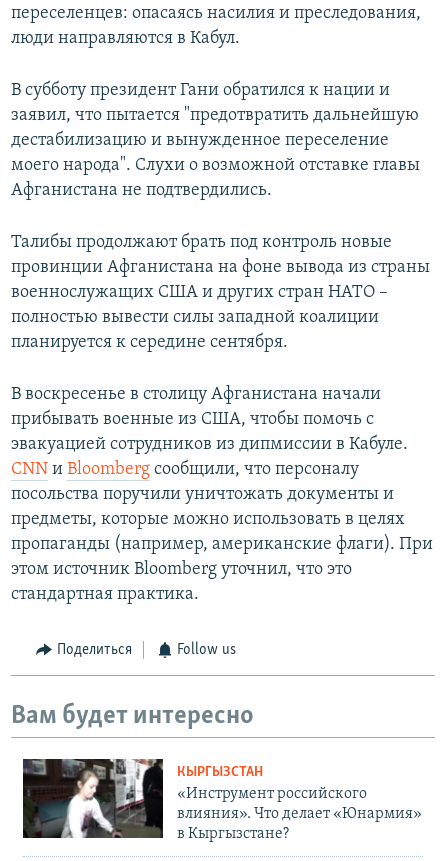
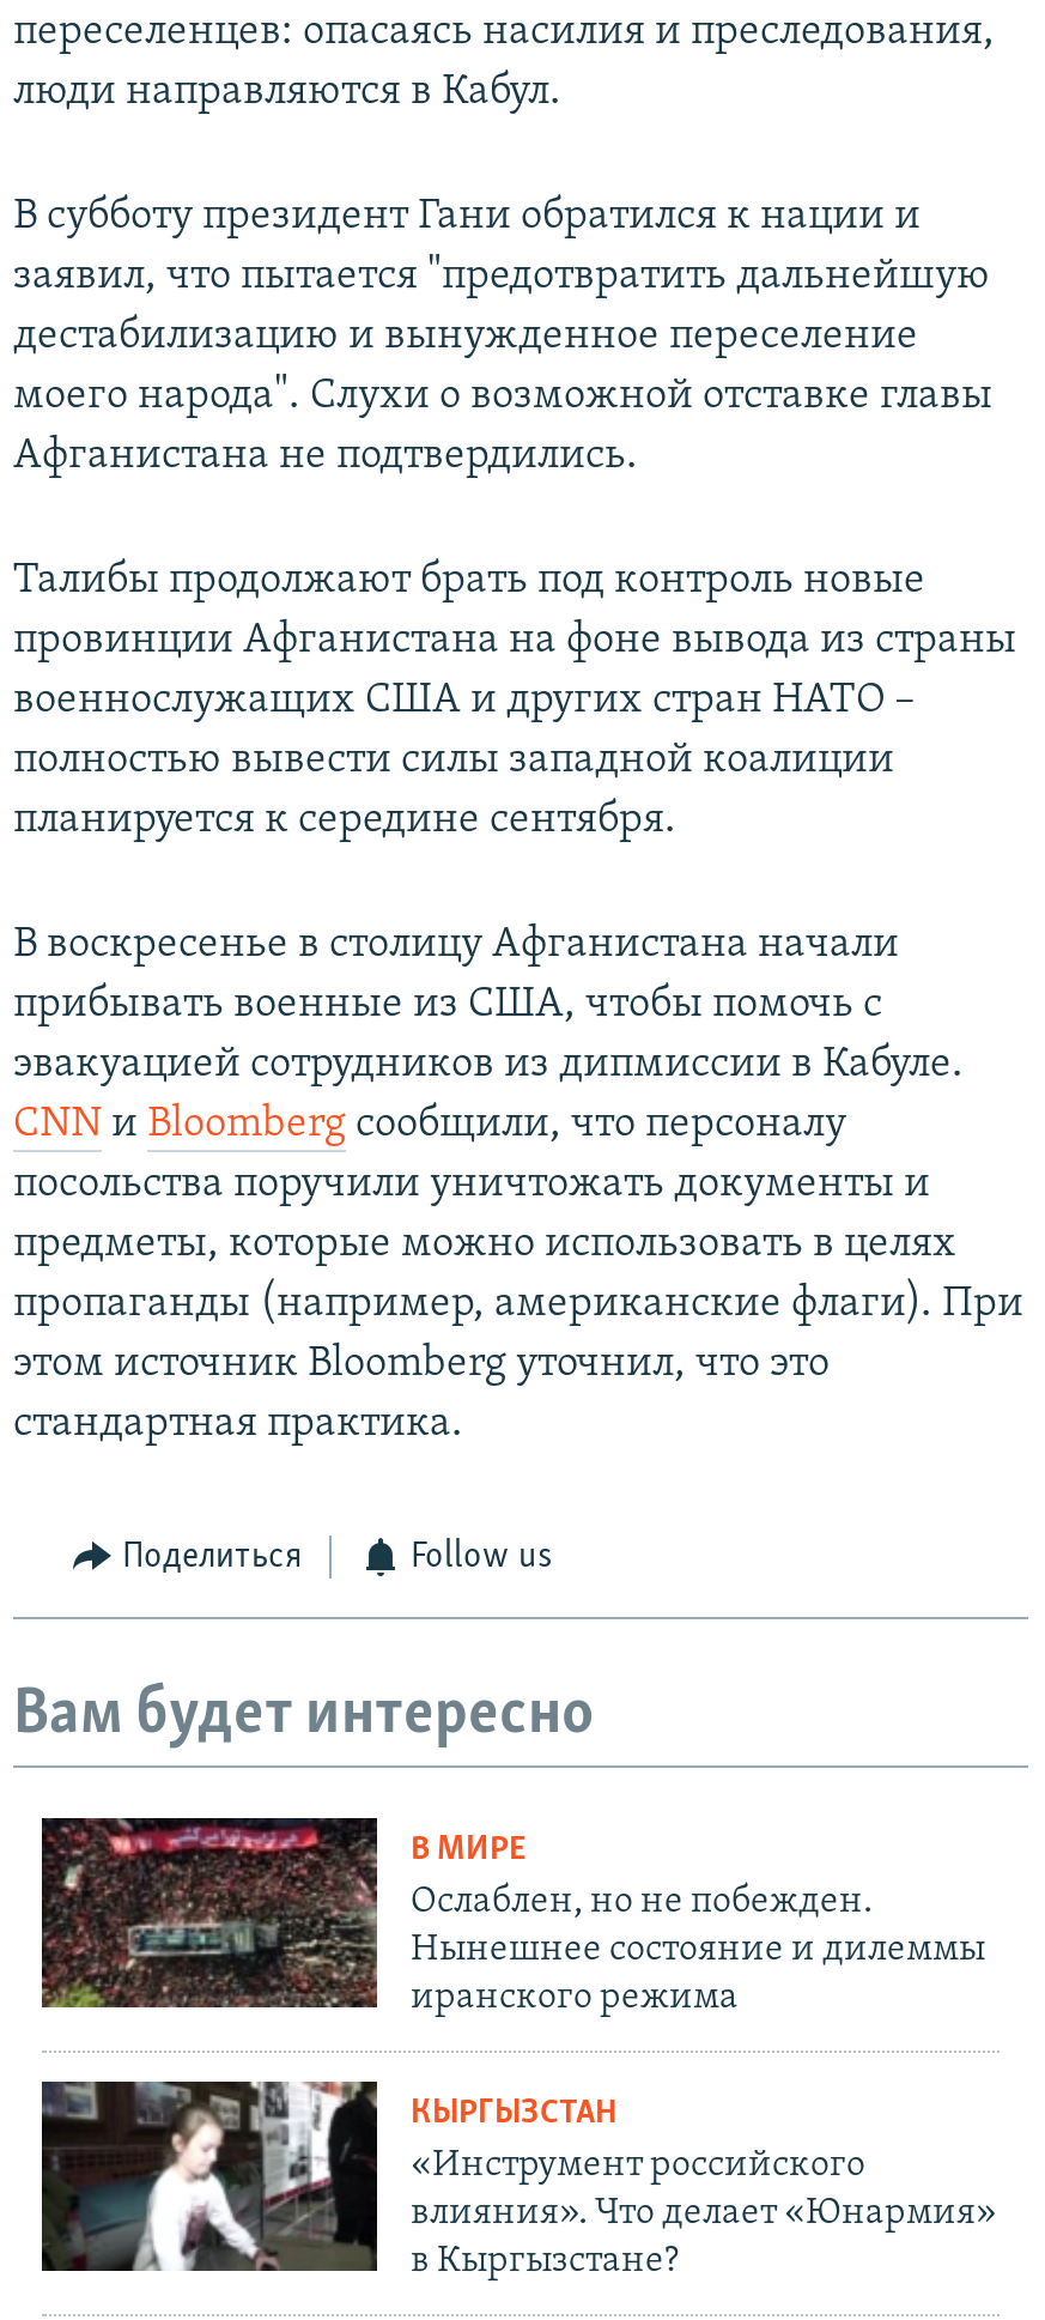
none -> [40,1816,985,2018] [image] | В МИРЕ | Ослаблен, но не побежден. | Нынешнее состояние и дилеммы | иранского режима

